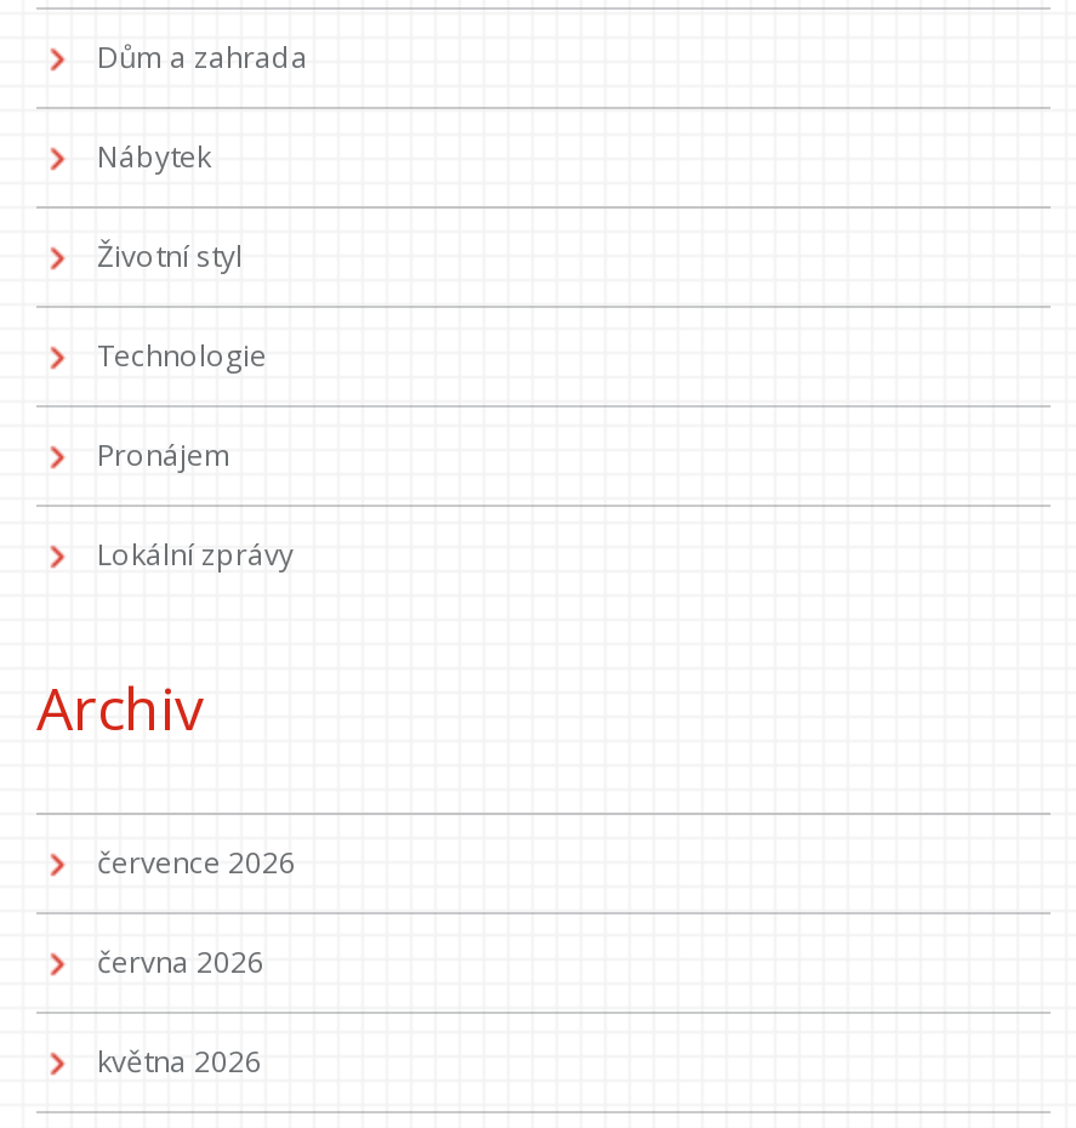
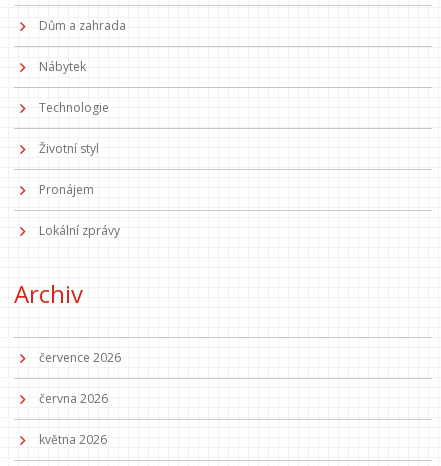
moved [97,235,243,276] -> [39,140,99,157]: Životní styl
moved [97,334,267,375] -> [39,99,109,116]: Technologie

